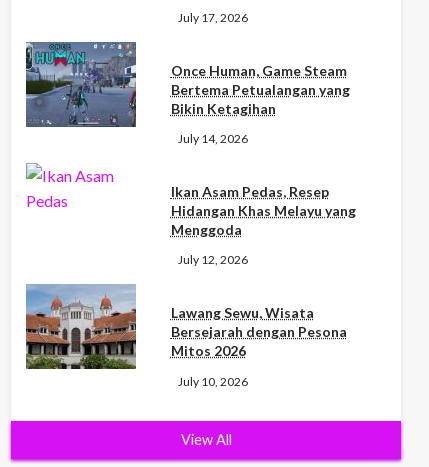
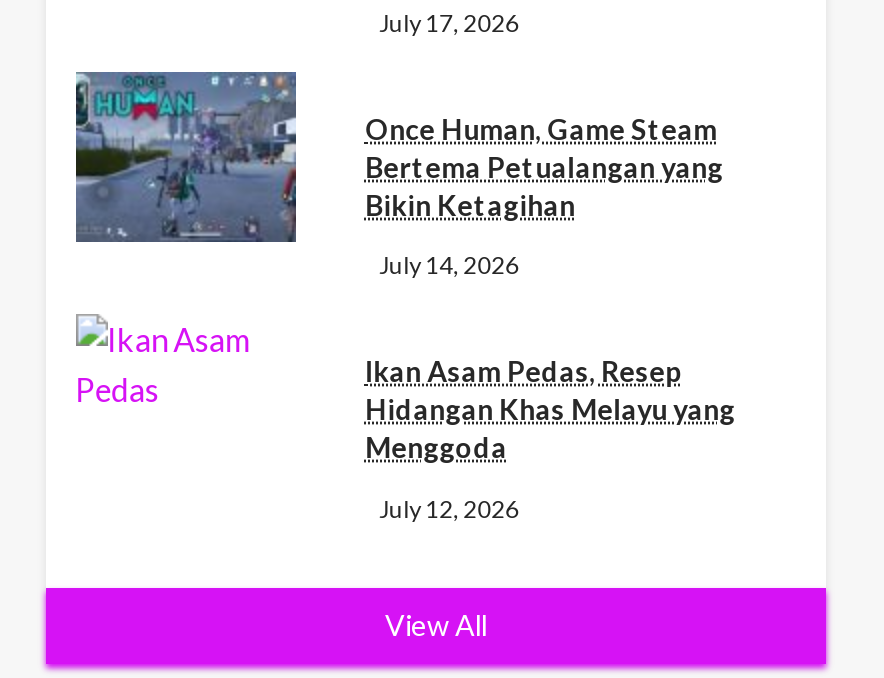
[25,283,347,389] [image] | Lawang Sewu, Wisata | Bersejarah dengan Pesona | Mitos 2026 | July 10, 2026 -> none

